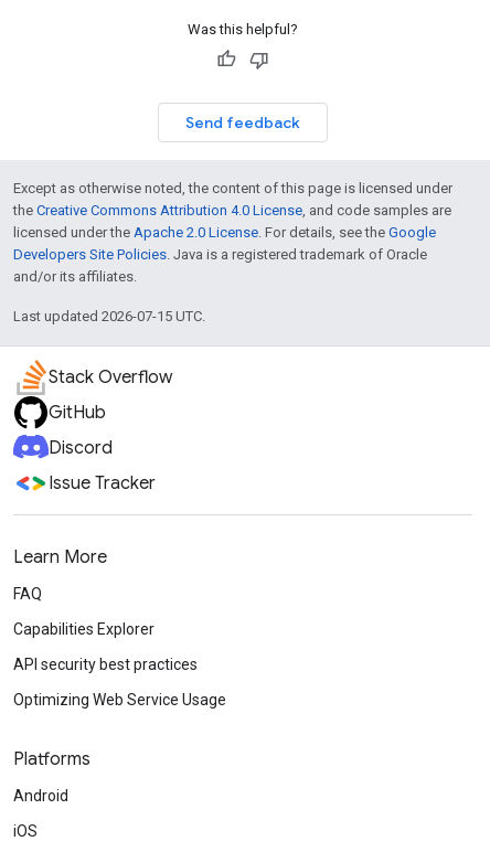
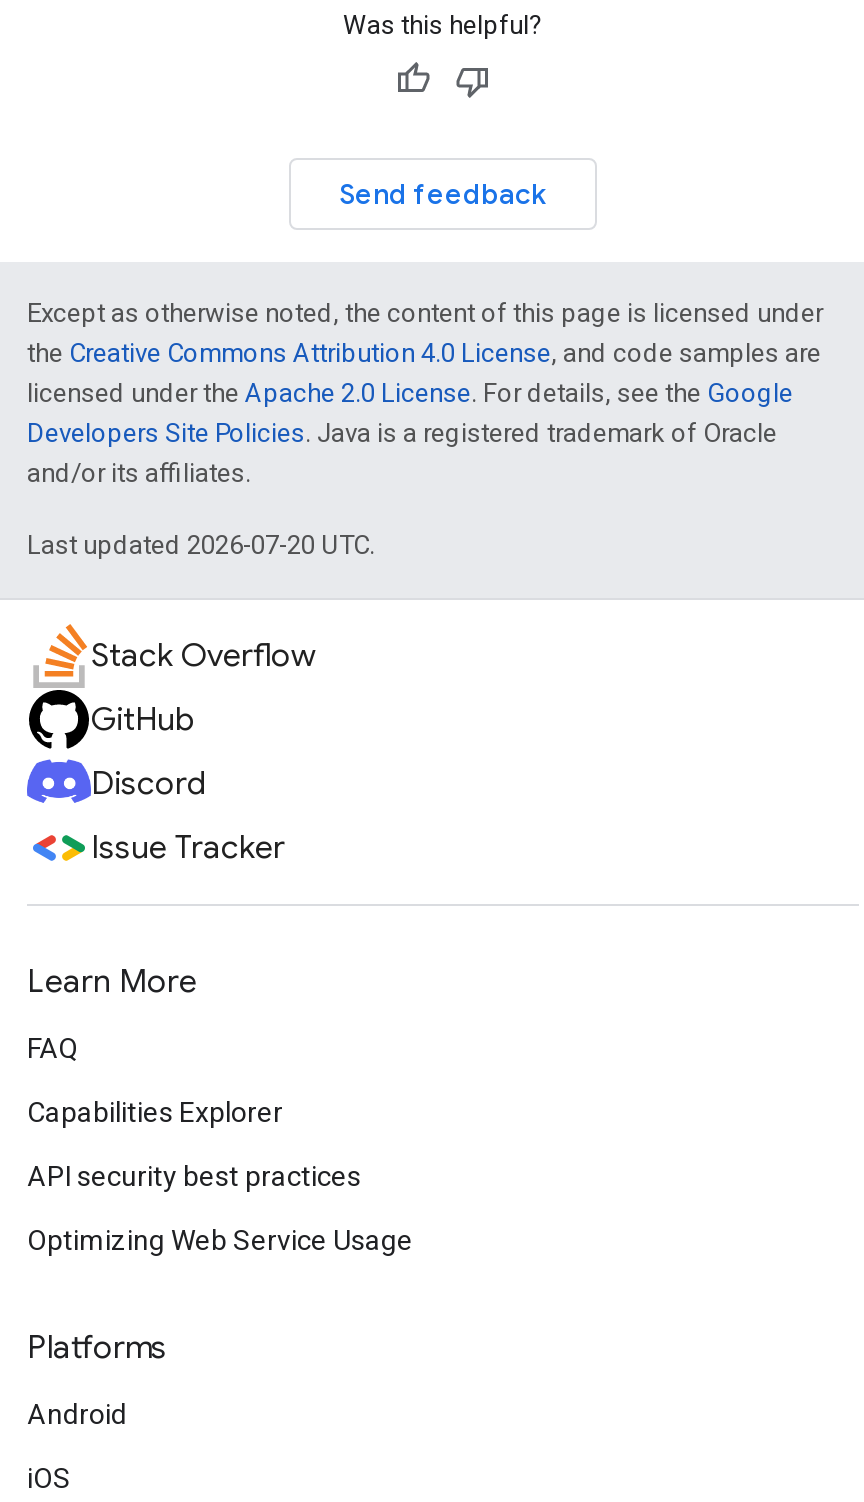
[13,308,205,324] Last updated 2026-07-15 UTC. -> [27,530,375,560] Last updated 2026-07-20 UTC.

